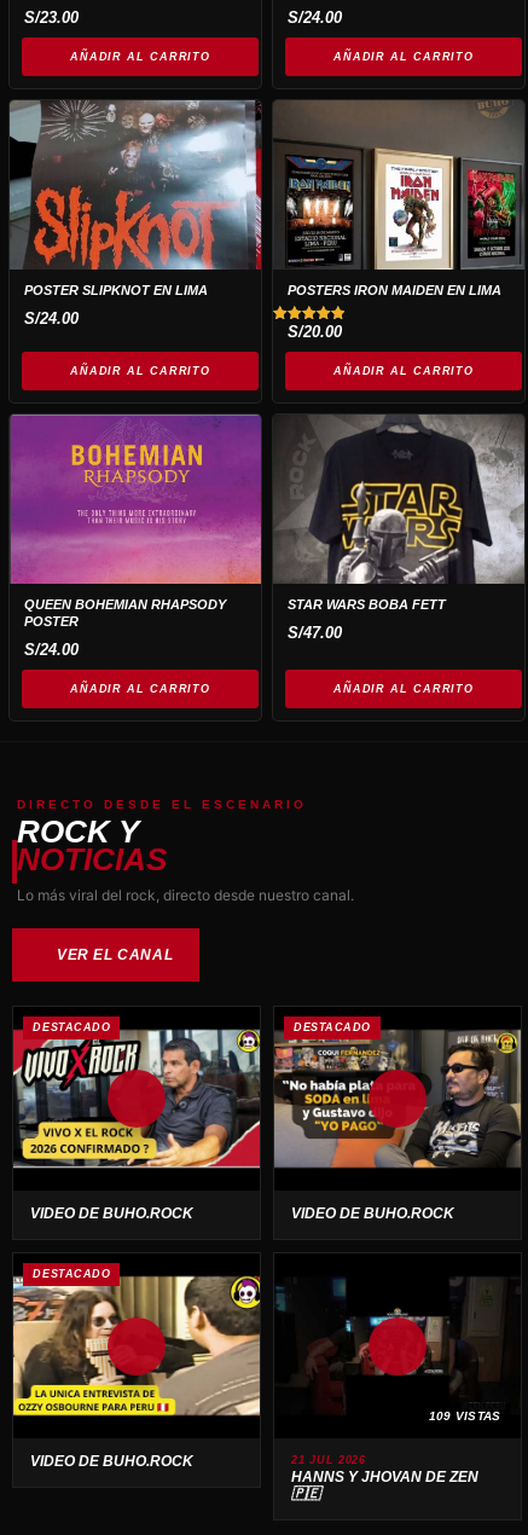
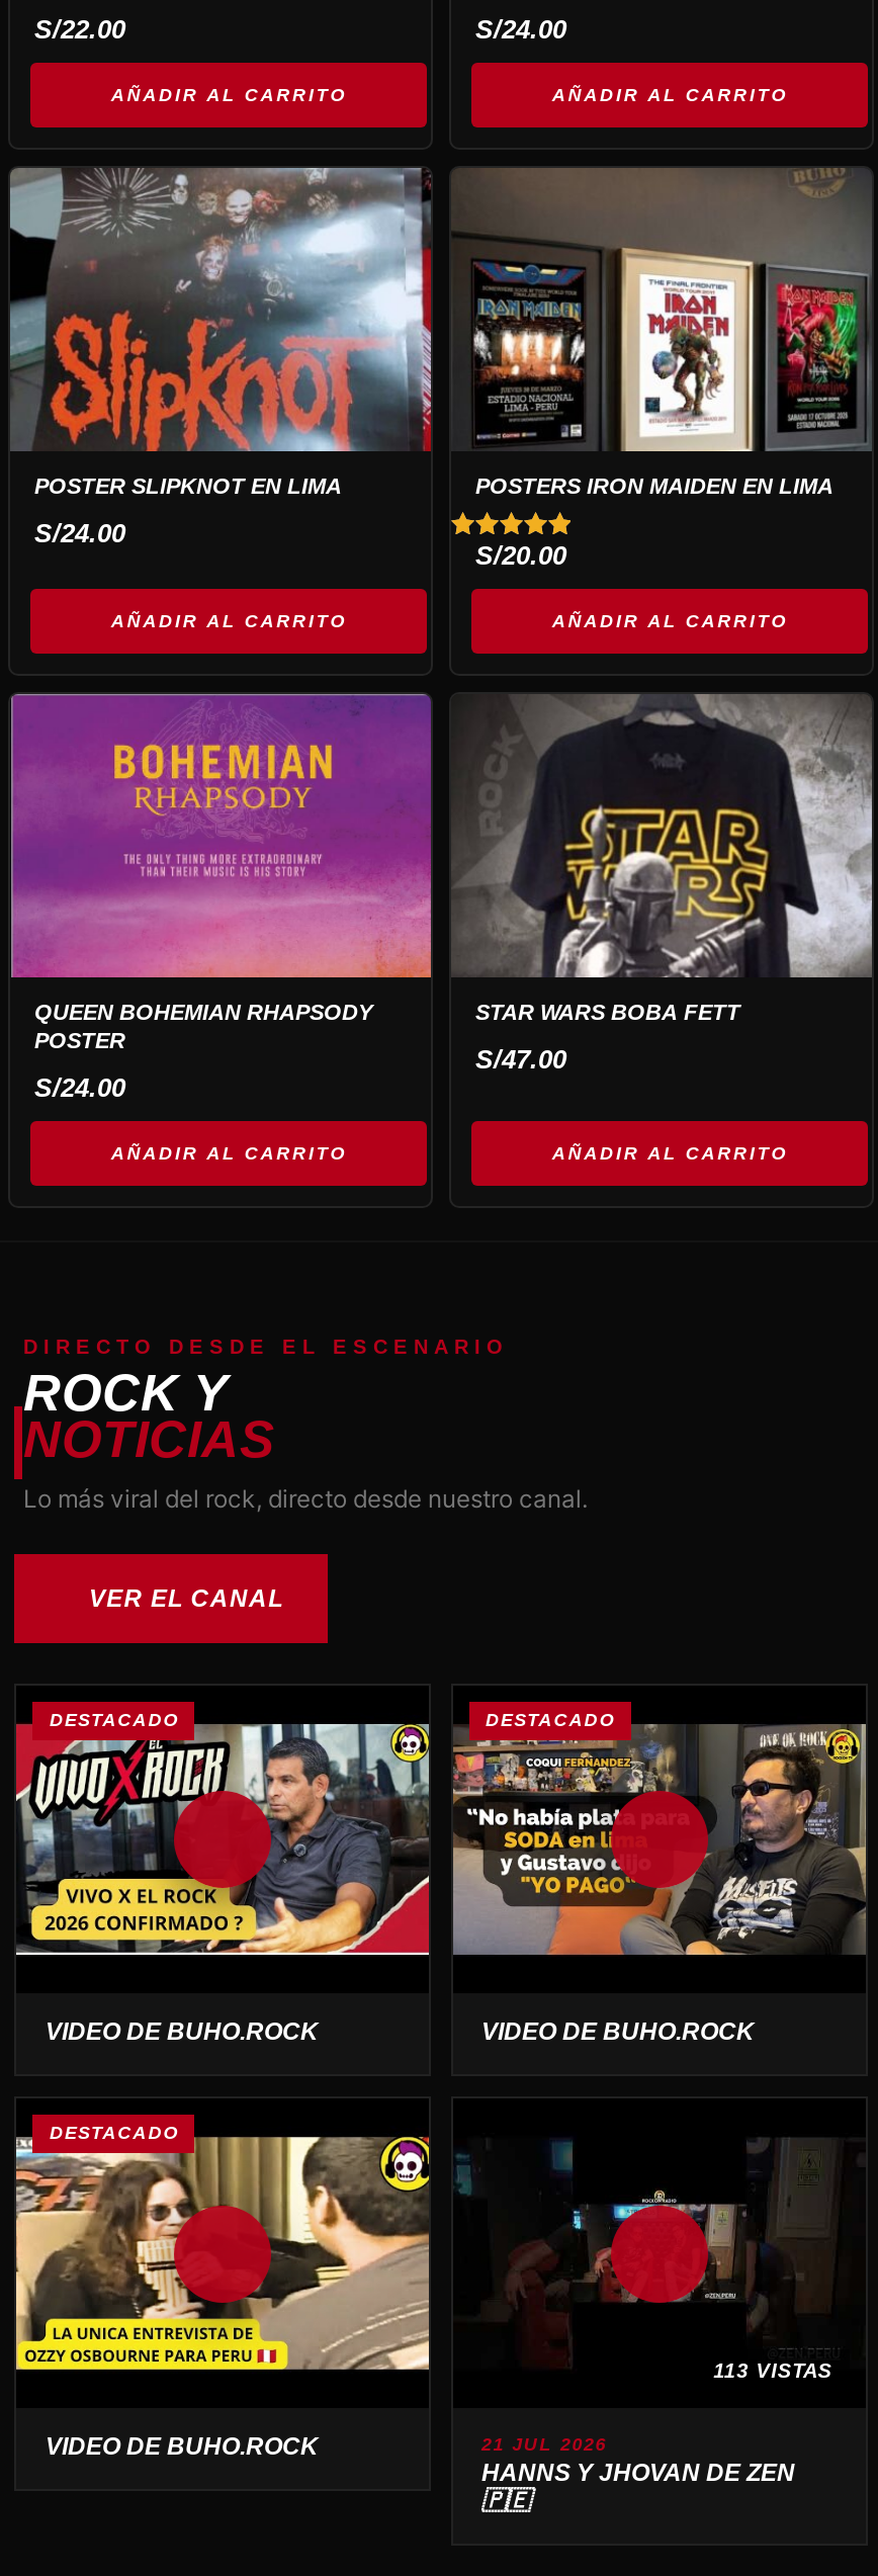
[24,8,79,26] S/23.00 -> [34,13,125,44] S/22.00
[428,1409,501,1422] 109 VISTAS -> [713,2359,833,2381] 113 VISTAS

